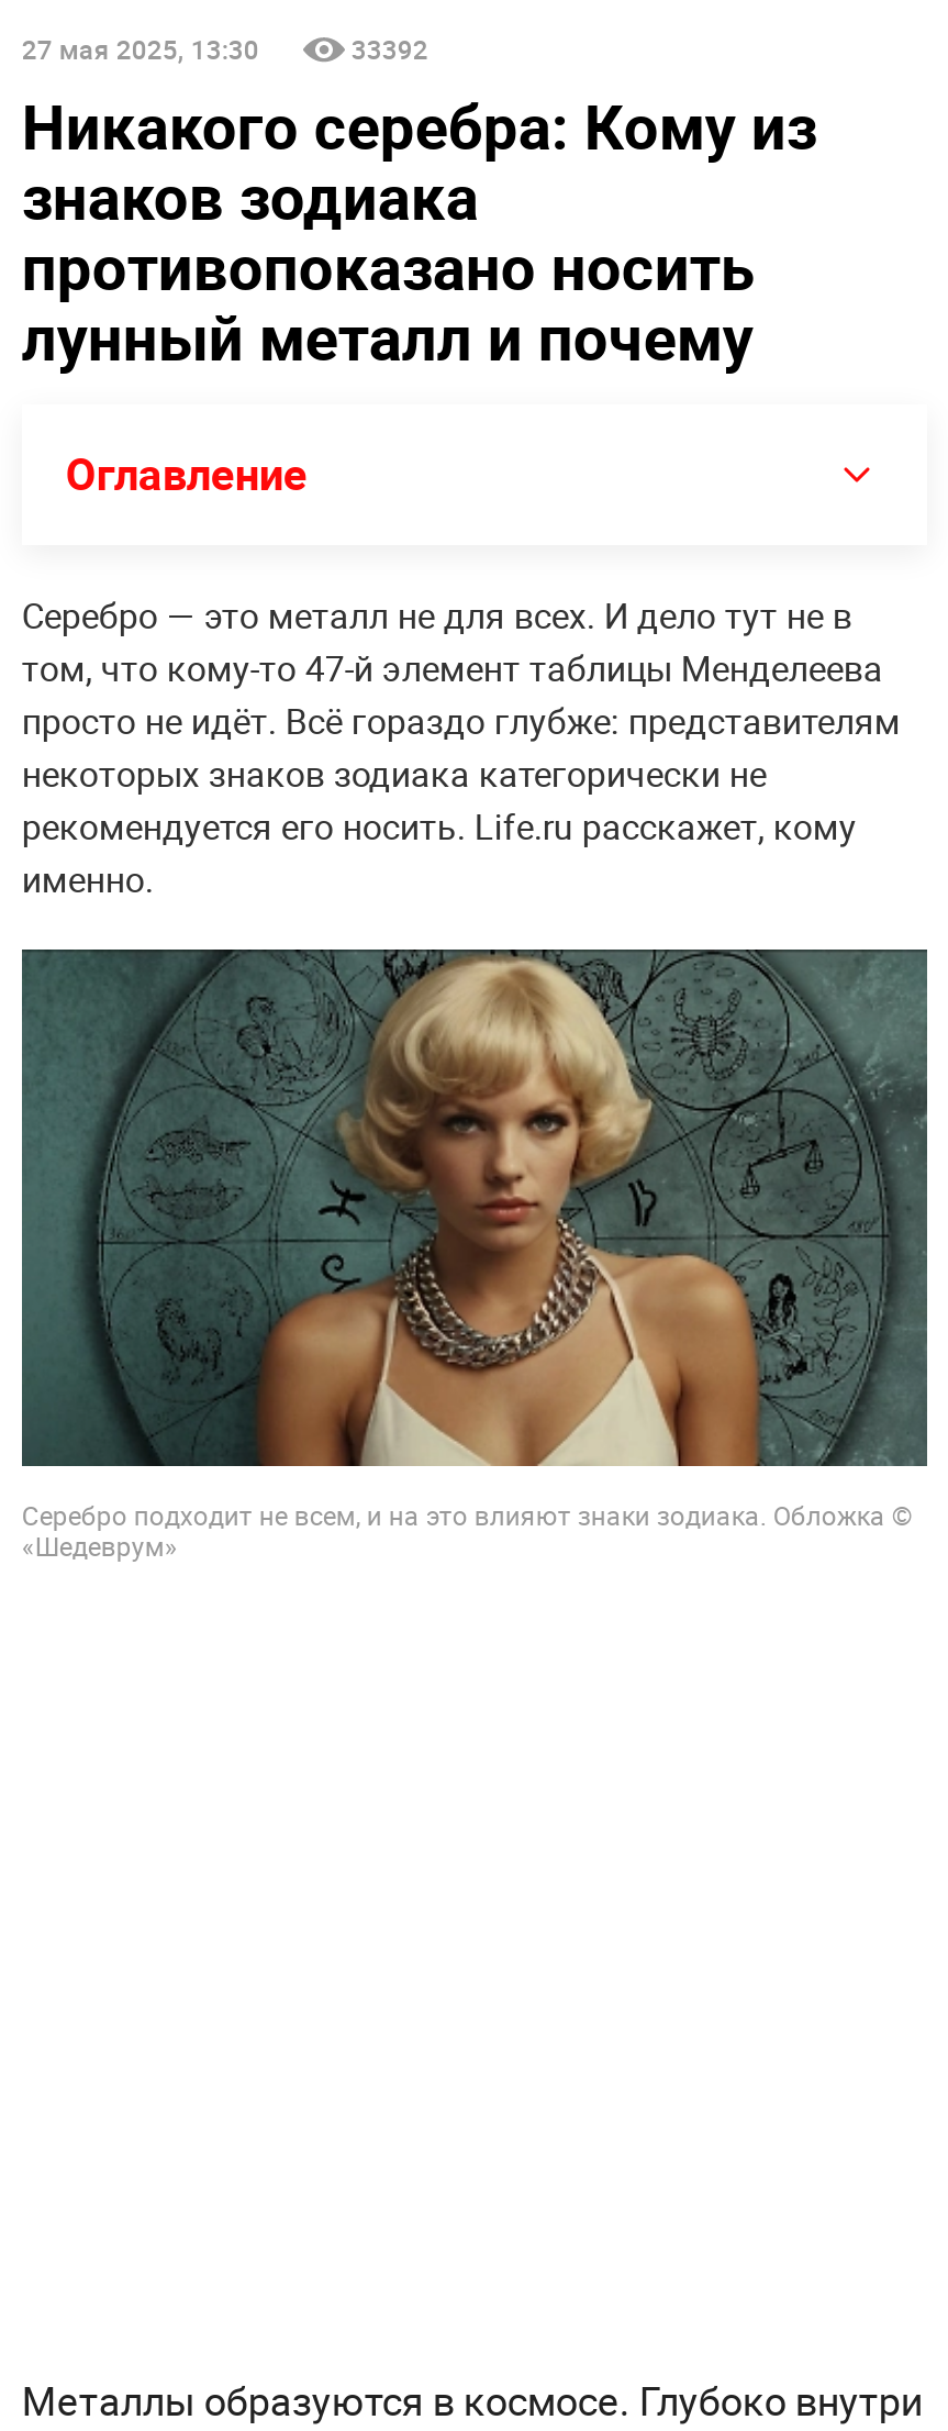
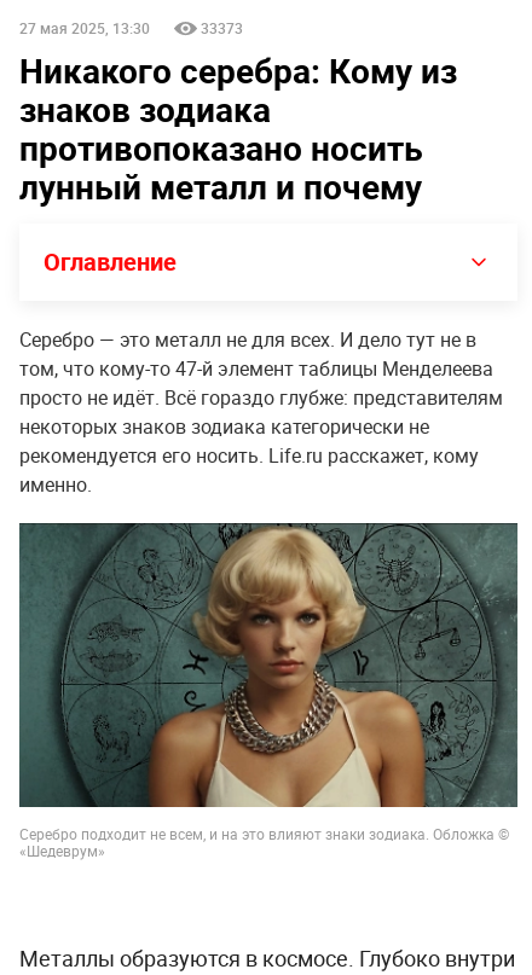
[351,30,428,66] 33392 -> [201,18,243,37] 33373

